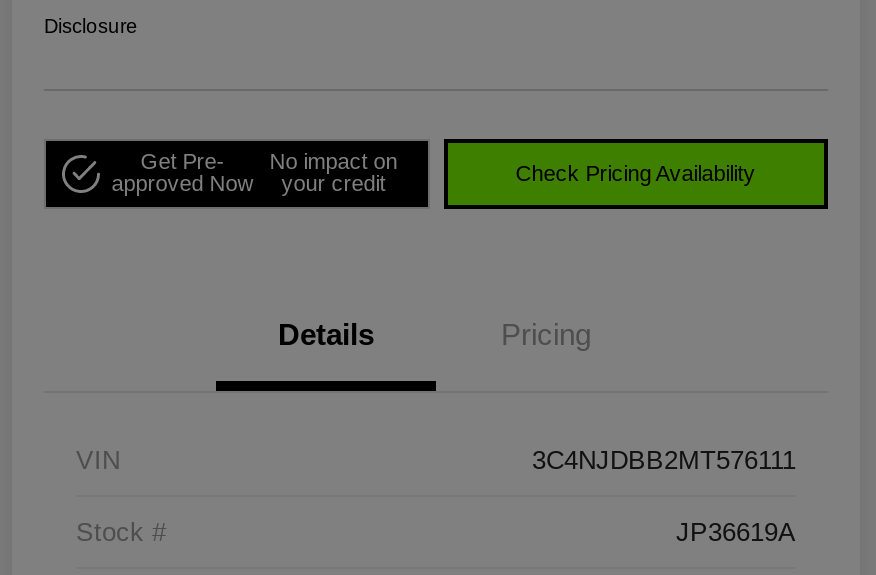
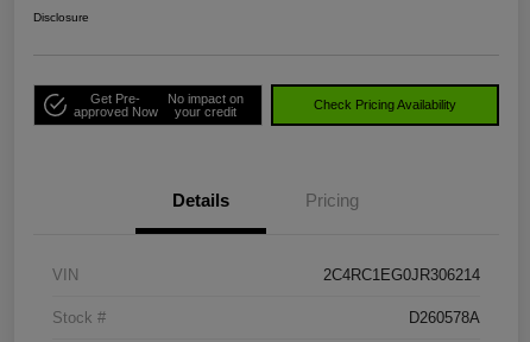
[532,445,796,475] 3C4NJDBB2MT576111 -> [323,266,480,284] 2C4RC1EG0JR306214
[676,517,796,547] JP36619A -> [409,309,480,327] D260578A

